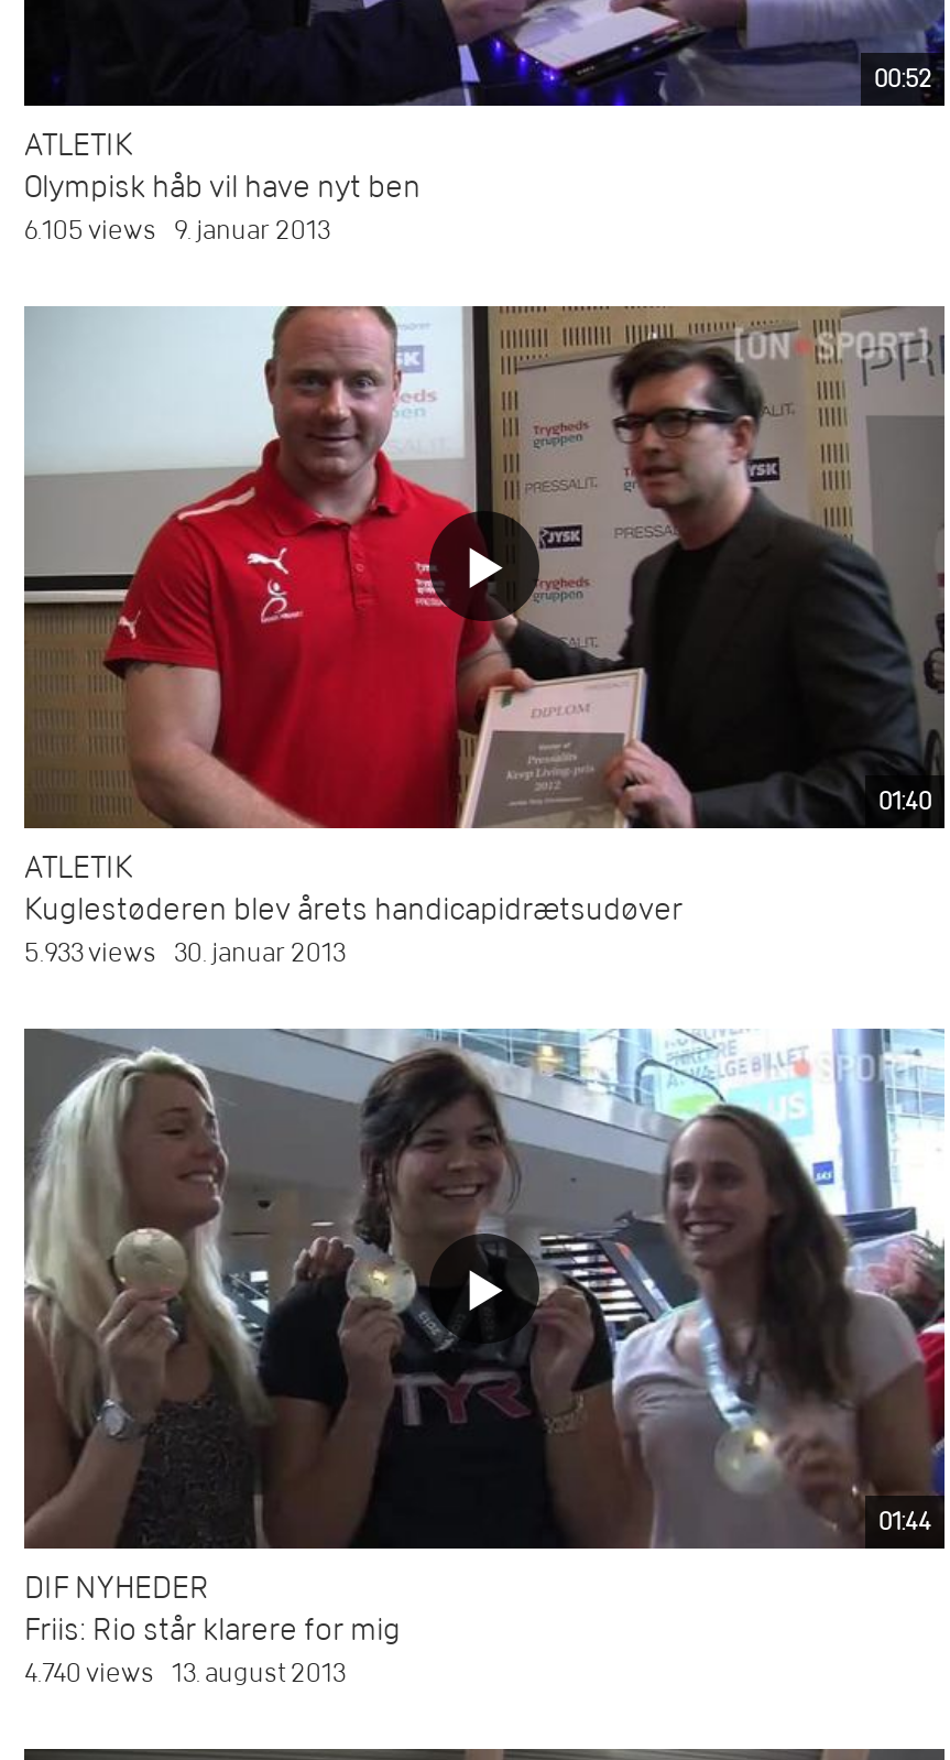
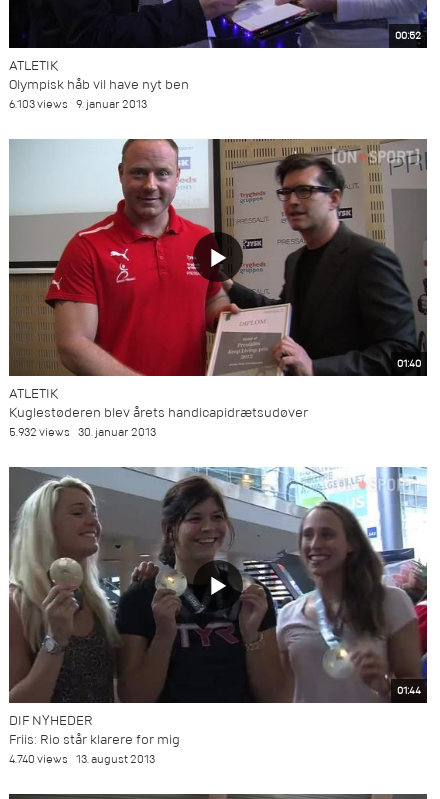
[24,211,330,248] 6.105 views 9. januar 2013 -> [9,96,147,113] 6.103 views 9. januar 2013
[24,933,346,971] 5.933 views 30. januar 2013 -> [9,424,156,441] 5.932 views 30. januar 2013

